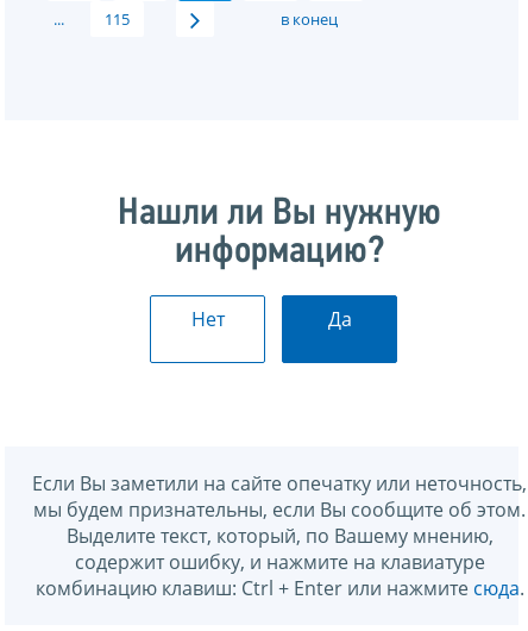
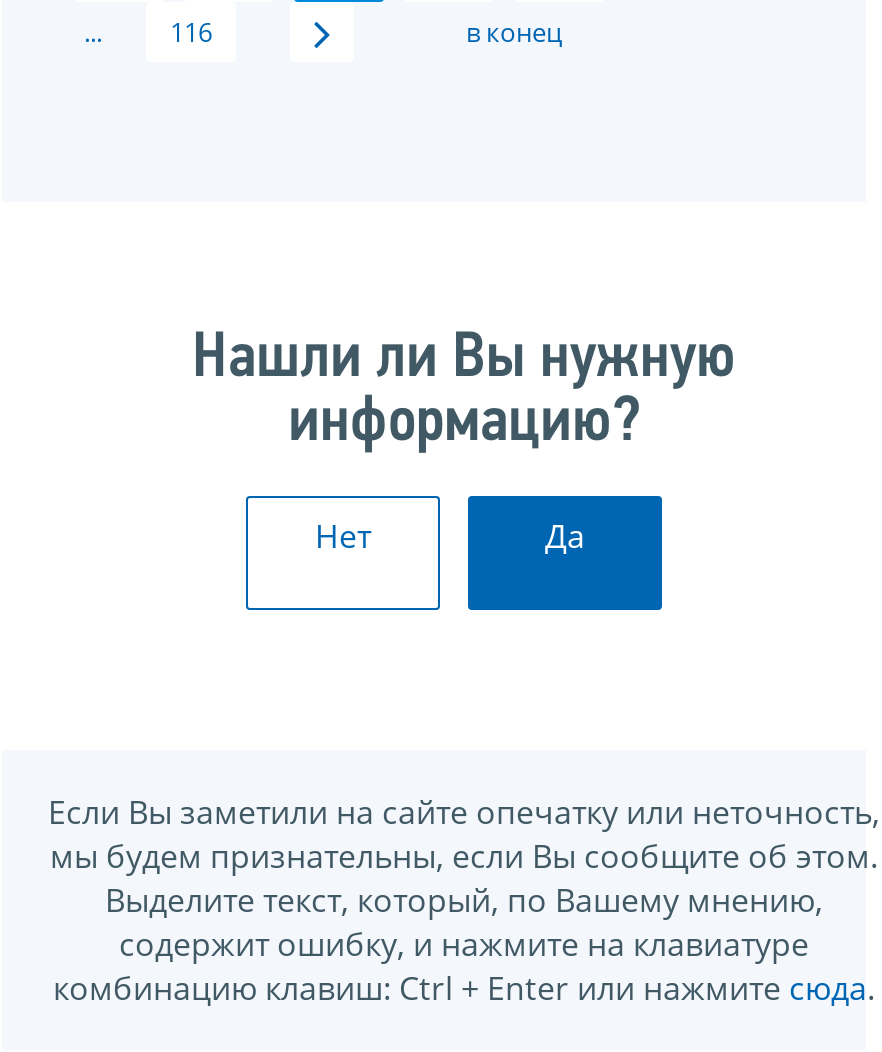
[105,8,130,30] 115 -> [170,14,212,50] 116

